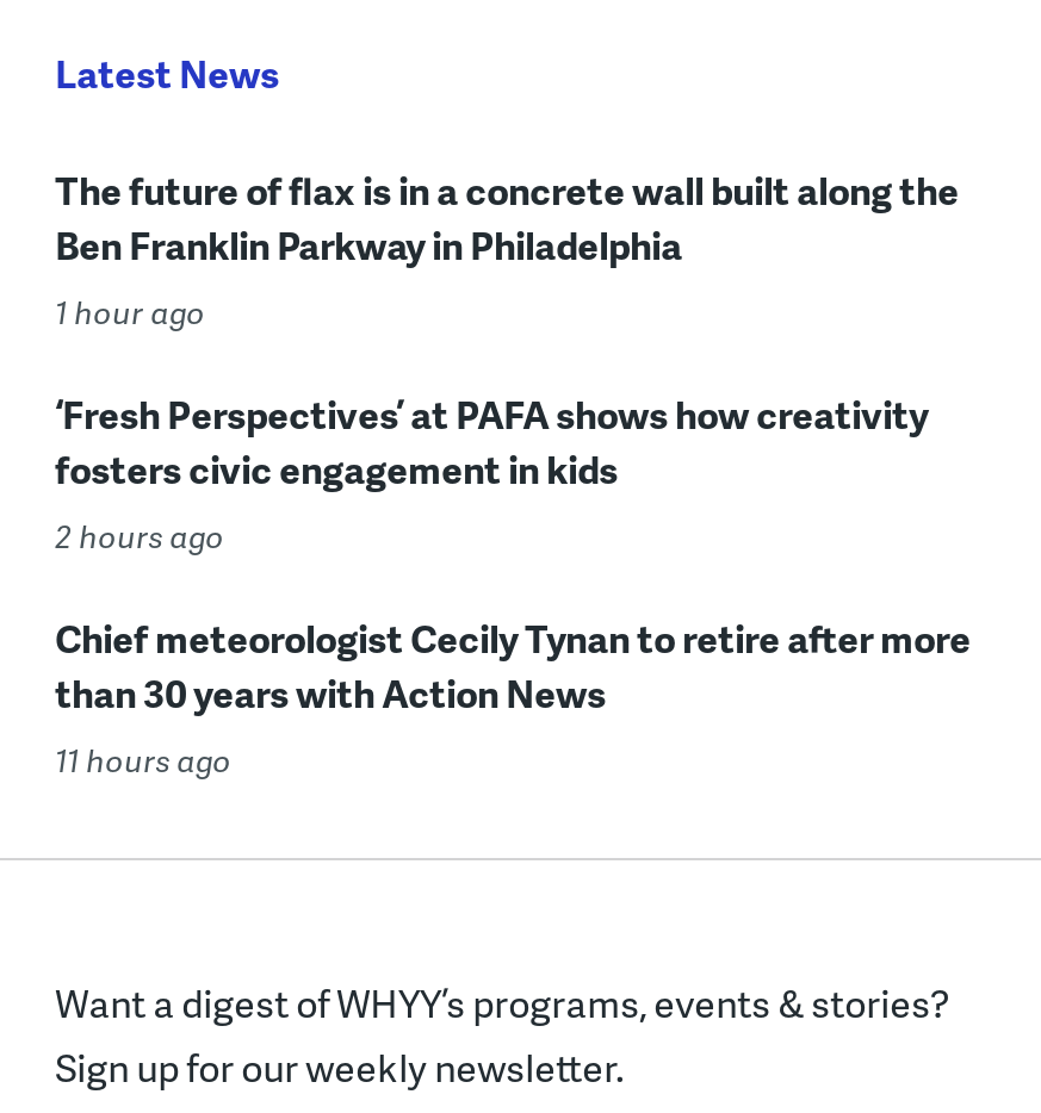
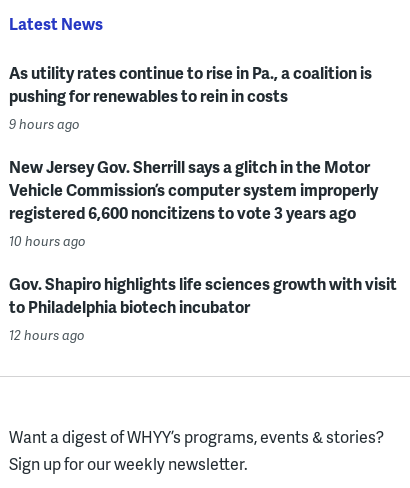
[55,162,959,333] The future of flax is in a concrete wall built along the | Ben Franklin Parkway in Philadelphia | 1 hour ago -> [9,61,372,133] As utility rates continue to rise in Pa., a coalition is | pushing for renewables to rein in costs | 9 hours ago
[55,386,928,557] ‘Fresh Perspectives’ at PAFA shows how creativity | fosters civic engagement in kids | 2 hours ago -> [9,155,378,250] New Jersey Gov. Sherrill says a glitch in the Motor | Vehicle Commission’s computer system improperly | registered 6,600 noncitizens to vote 3 years ago | 10 hours ago
[55,610,971,781] Chief meteorologist Cecily Tynan to retire after more | than 30 years with Action News | 11 hours ago -> [9,272,397,344] Gov. Shapiro highlights life sciences growth with visit | to Philadelphia biotech incubator | 12 hours ago

